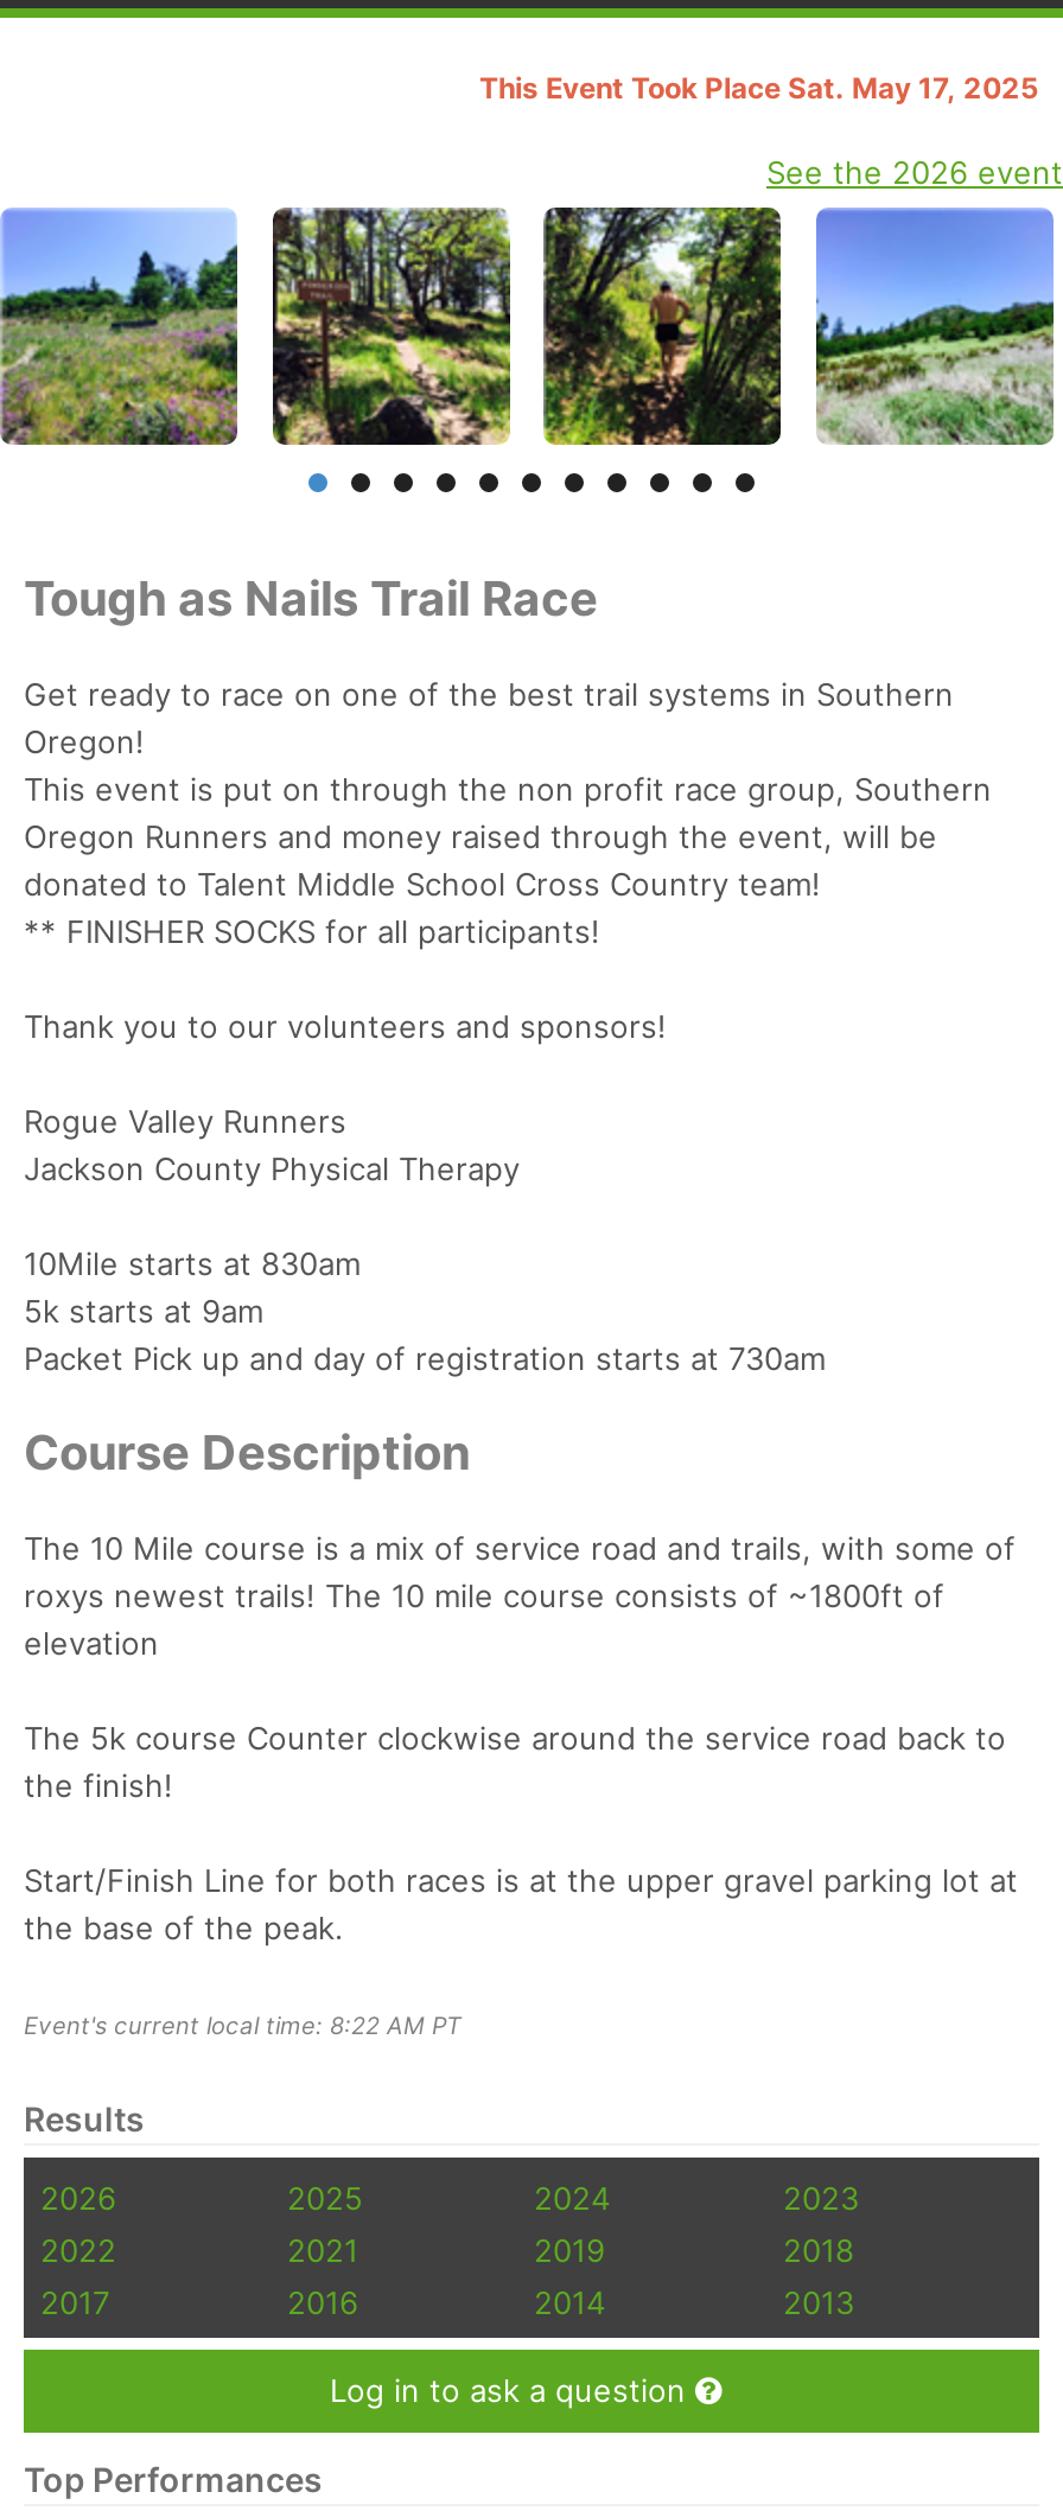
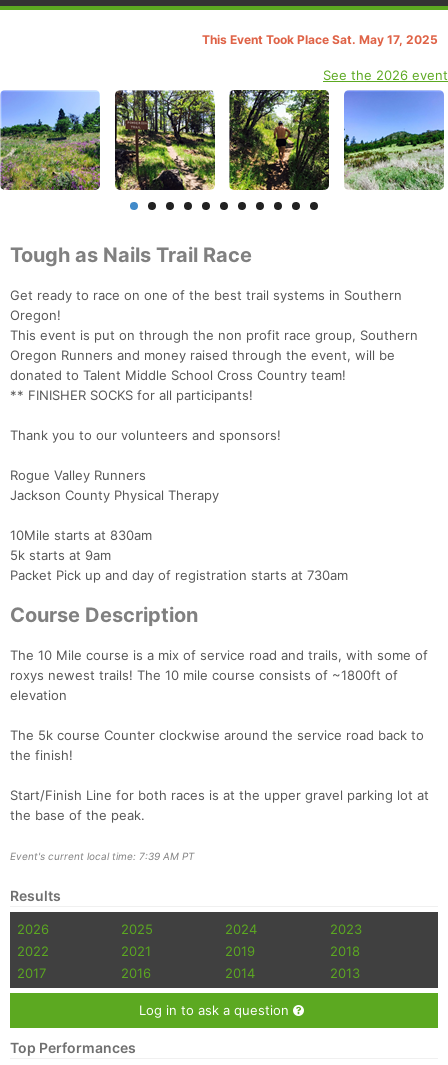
[24,2011,460,2039] Event's current local time: 8:22 AM PT -> [10,850,194,862] Event's current local time: 7:39 AM PT

